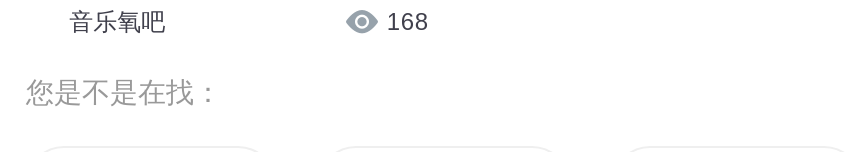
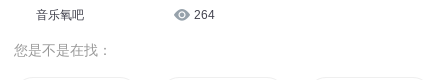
[387,9,429,37] 168 -> [194,8,215,22] 264

